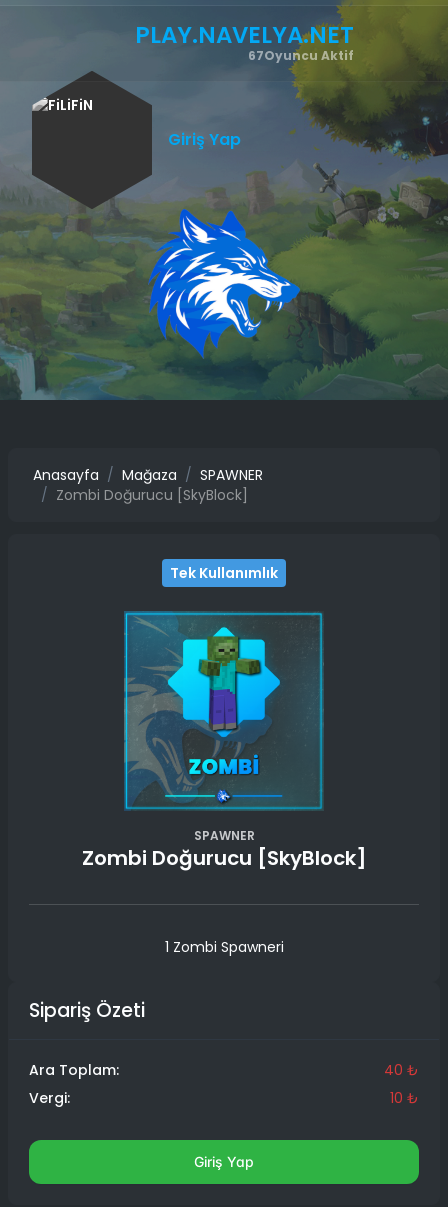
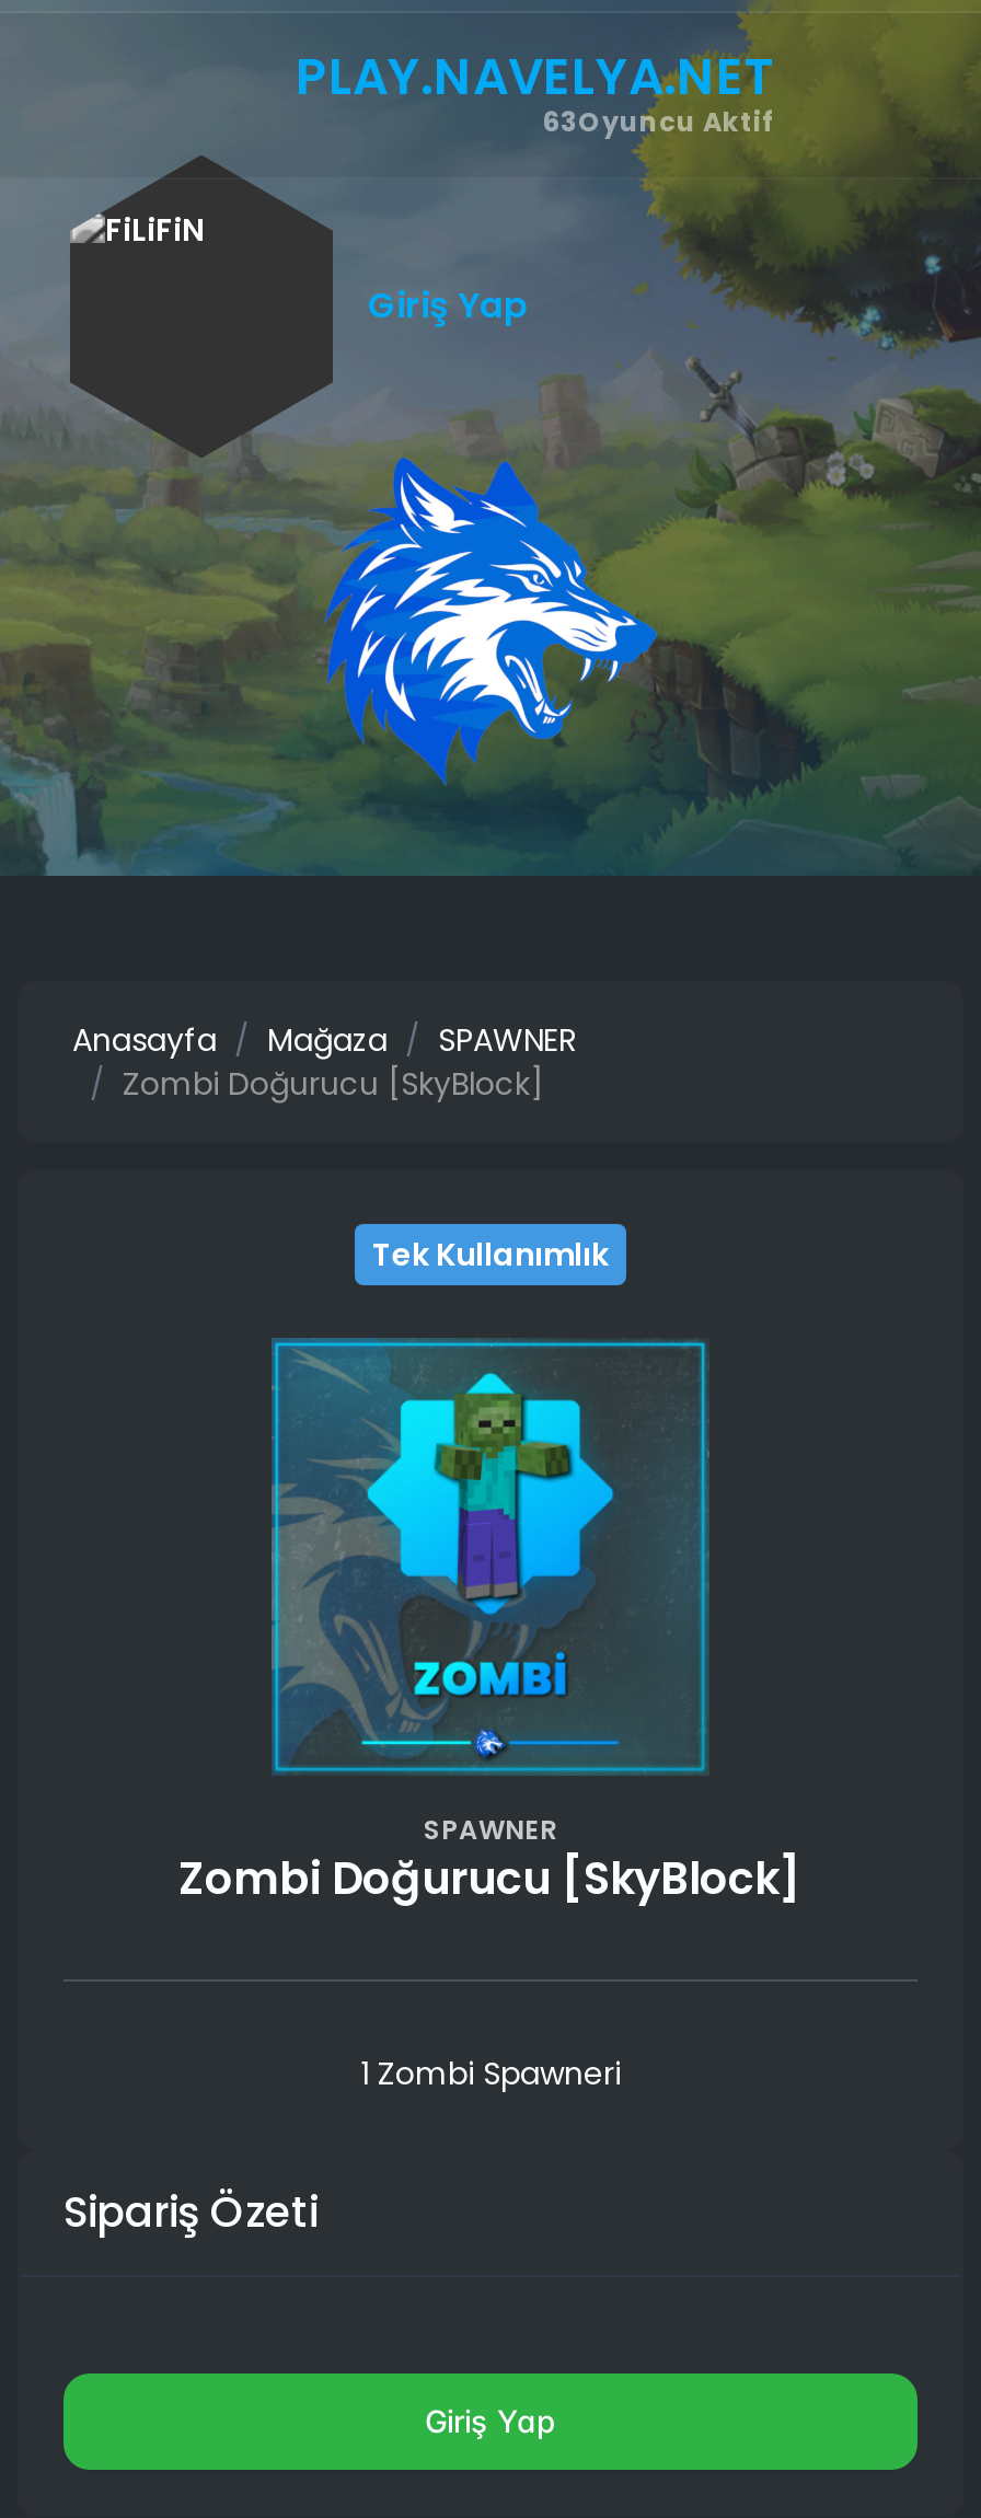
[248,47,354,64] 67Oyuncu Aktif -> [543,103,775,140] 63Oyuncu Aktif
[29,1060,419,1108] Ara Toplam: | 40 ₺ | Vergi: | 10 ₺ -> none

